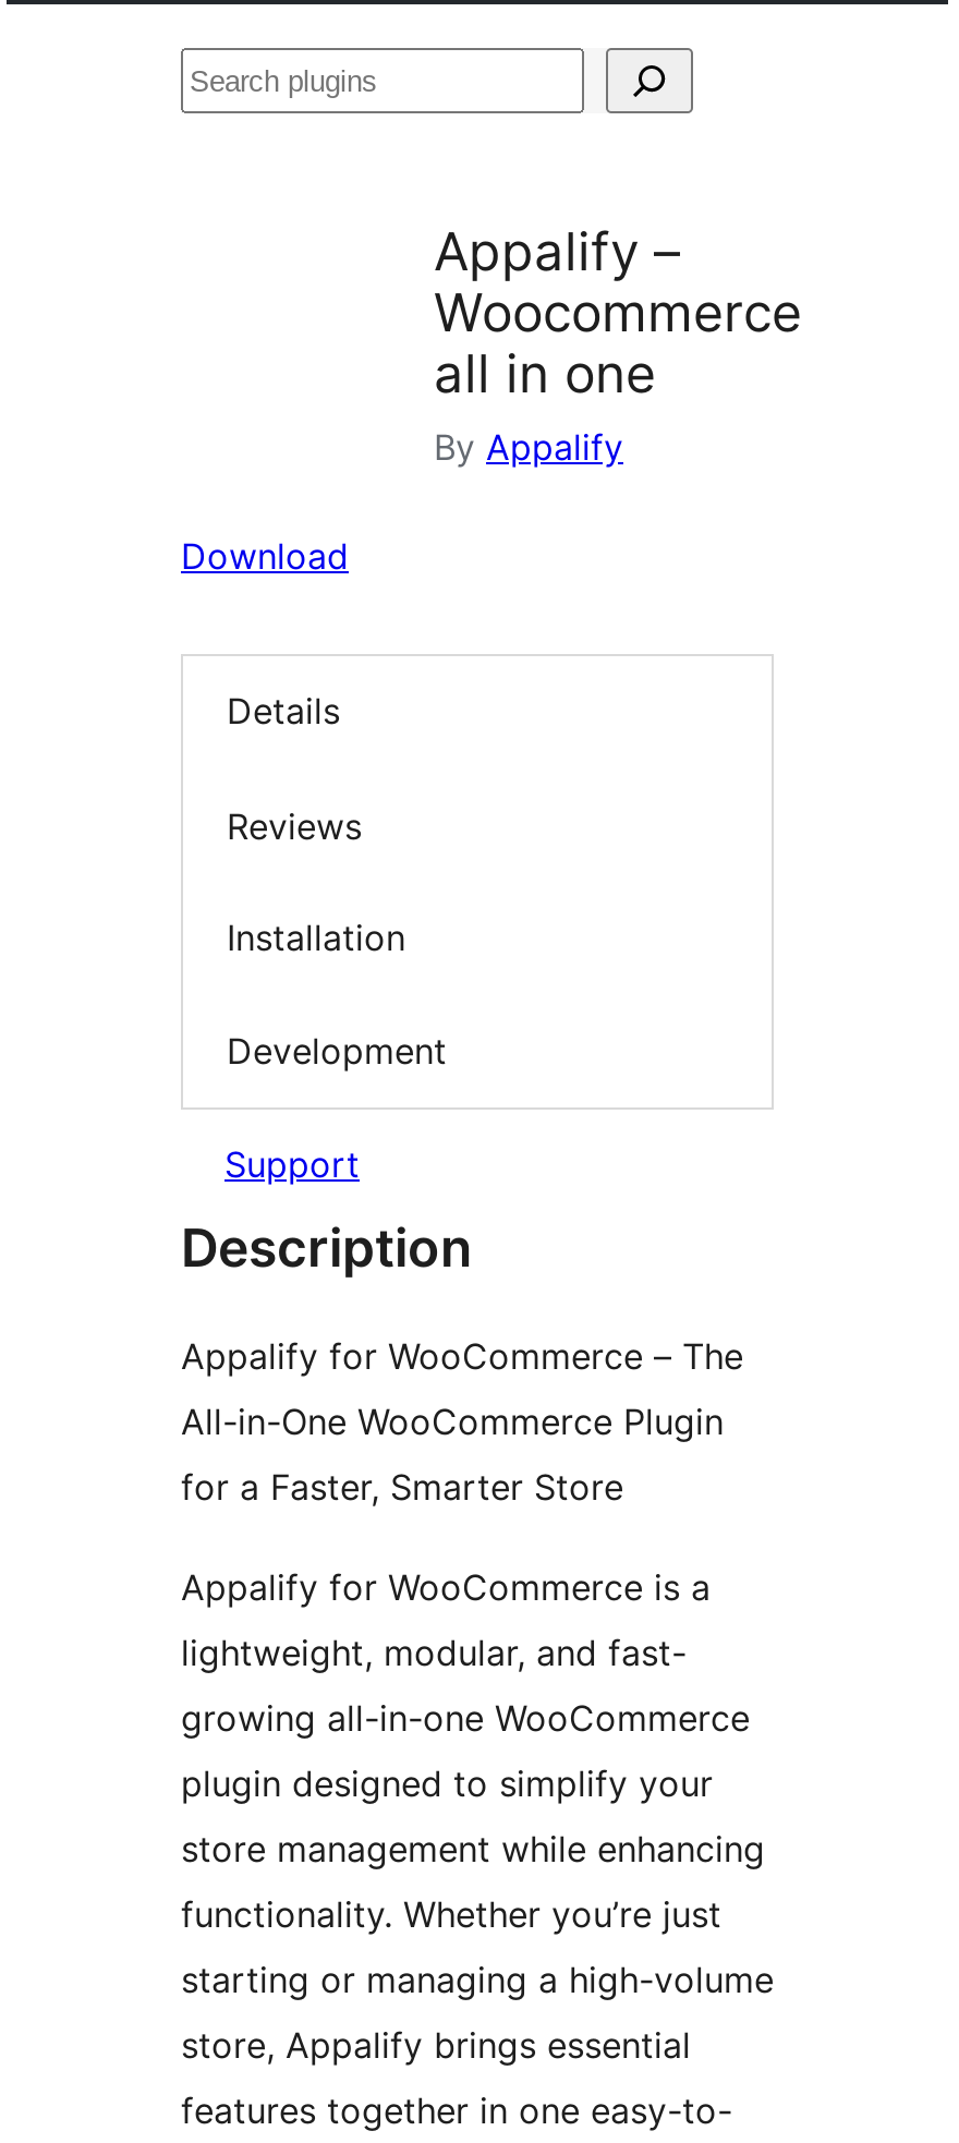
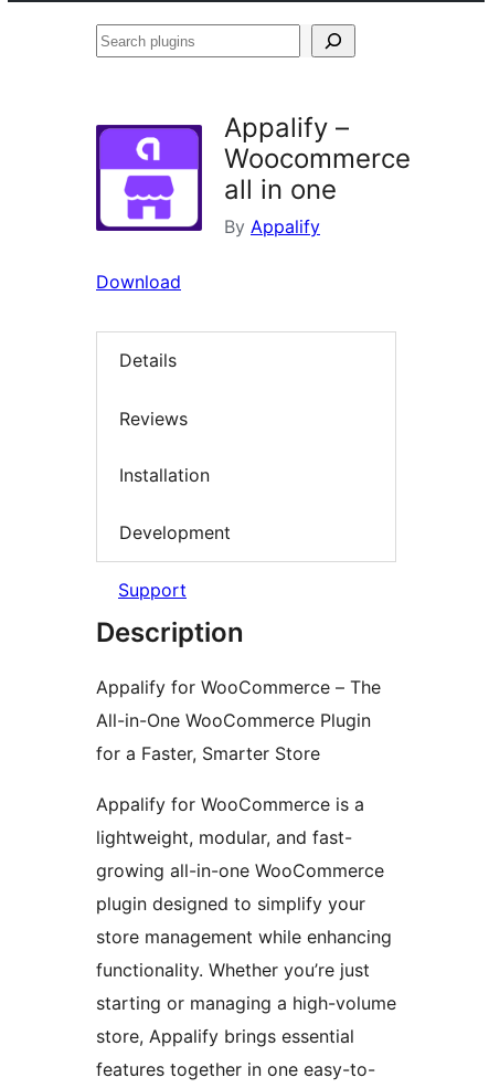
none -> [95,124,203,232] [image]

